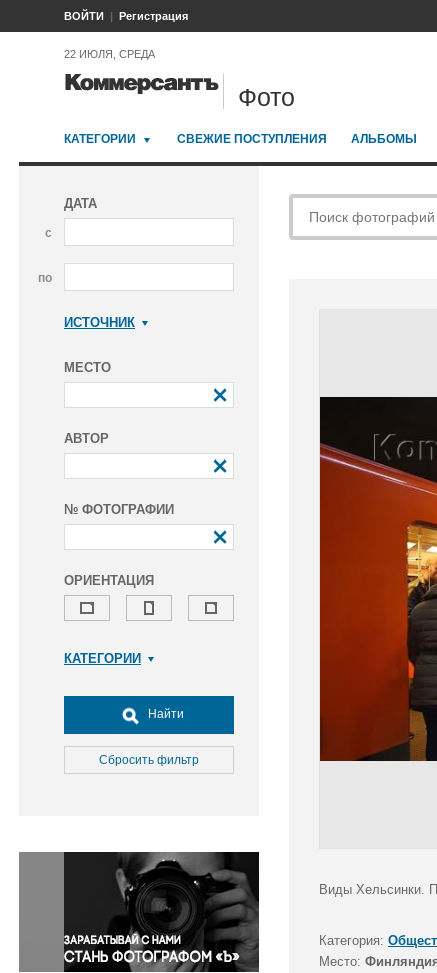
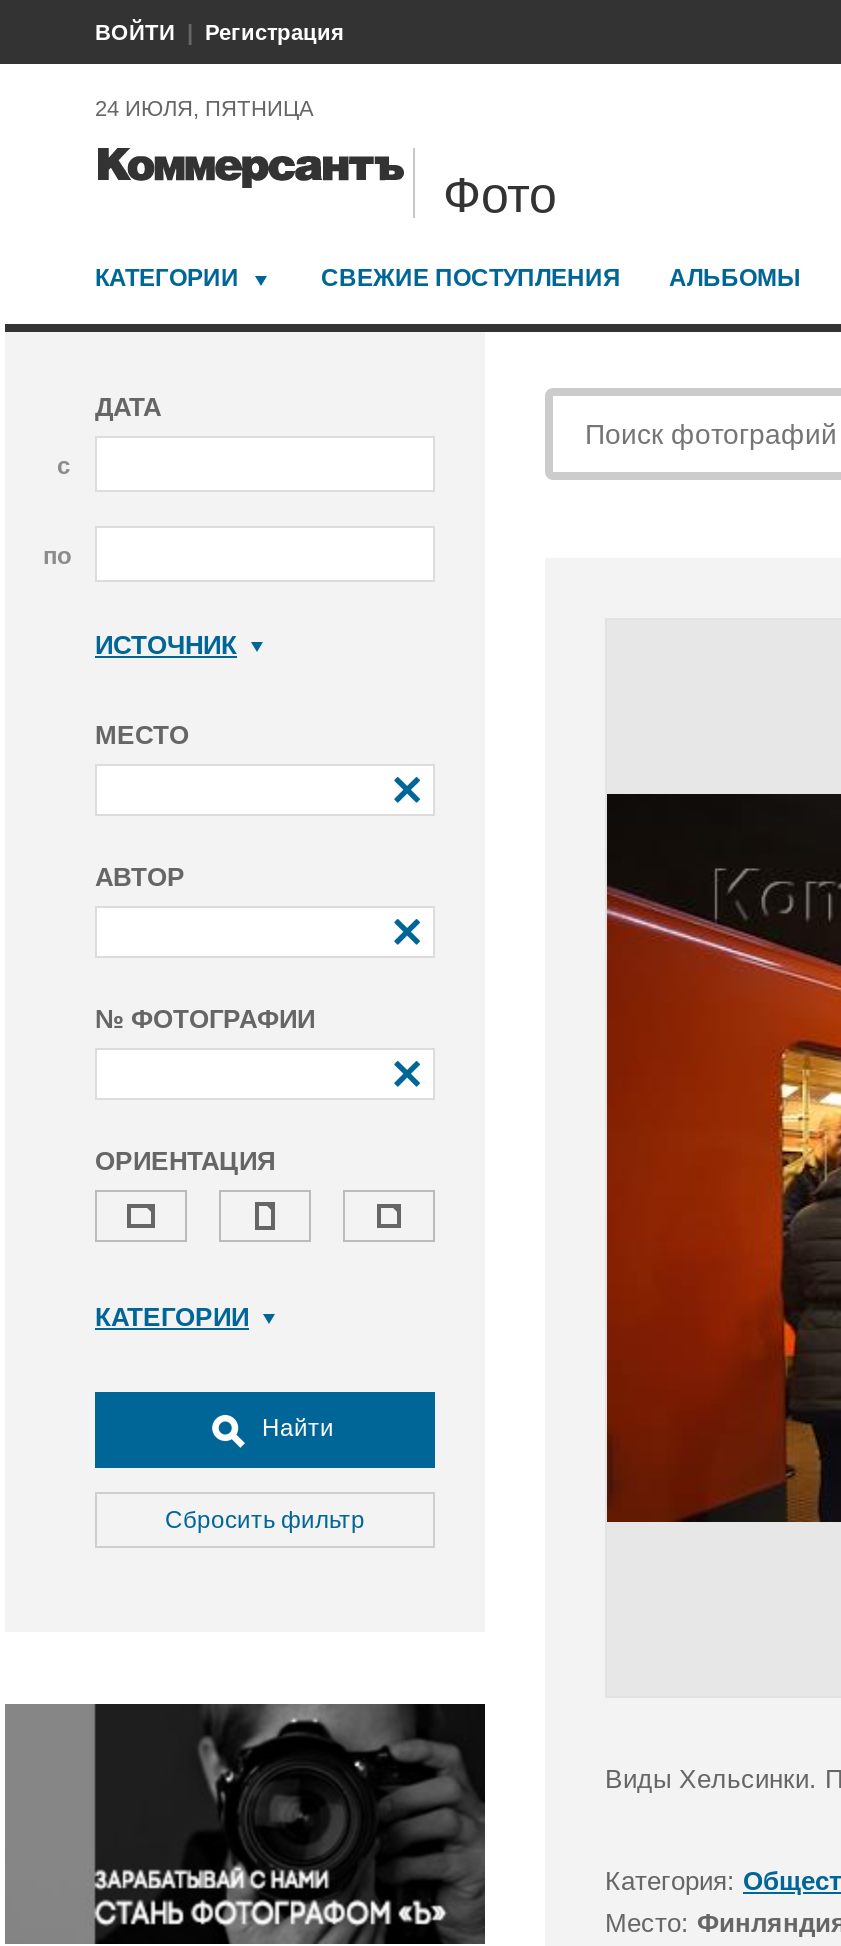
[64,48,155,60] 22 ИЮЛЯ, СРЕДА -> [95,96,313,120] 24 ИЮЛЯ, ПЯТНИЦА

